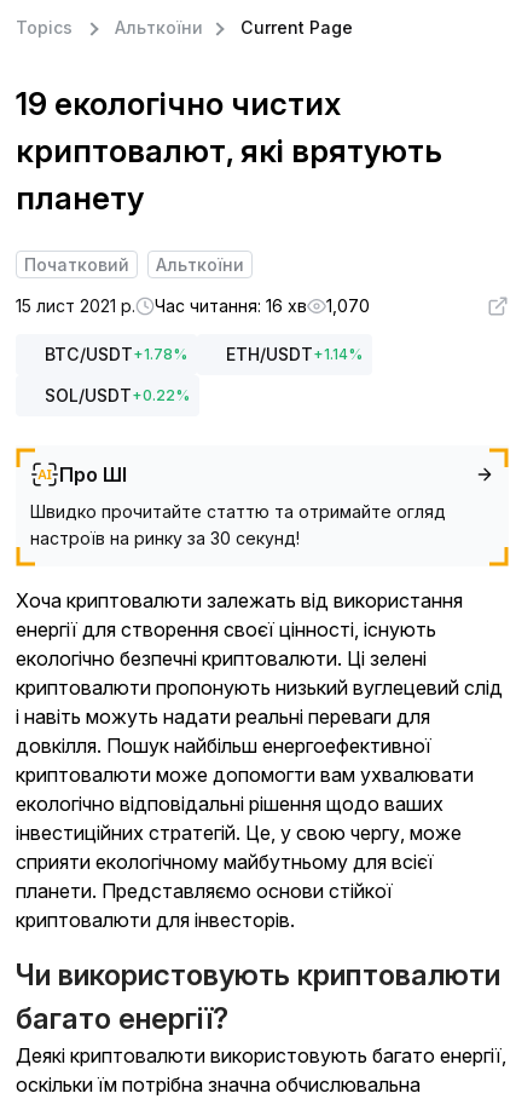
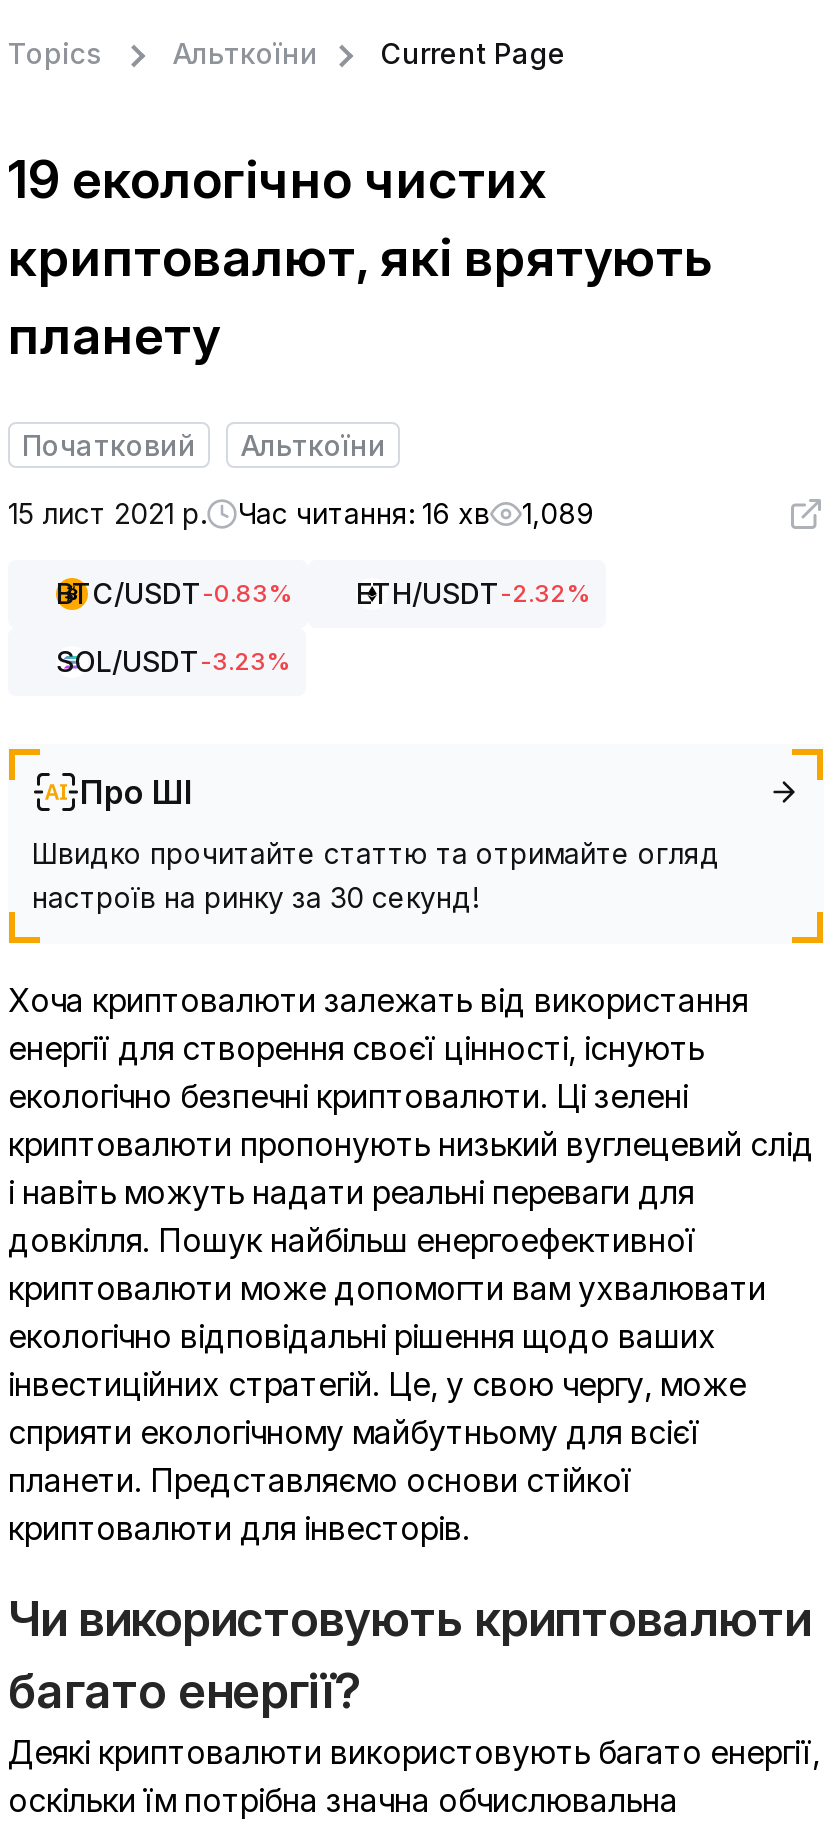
[16,295,370,316] 15 лист 2021 р. Час читання: 16 хв 1,070 -> [8,496,594,530] 15 лист 2021 р. Час читання: 16 хв 1,089
[45,344,363,364] BTC/USDT + 1.78% | ETH/USDT + 1.14% -> [56,576,590,610] BTC/USDT-0.83% | ETH/USDT-2.32%
[45,385,190,405] SOL/USDT + 0.22% -> [56,644,290,678] SOL/USDT-3.23%

